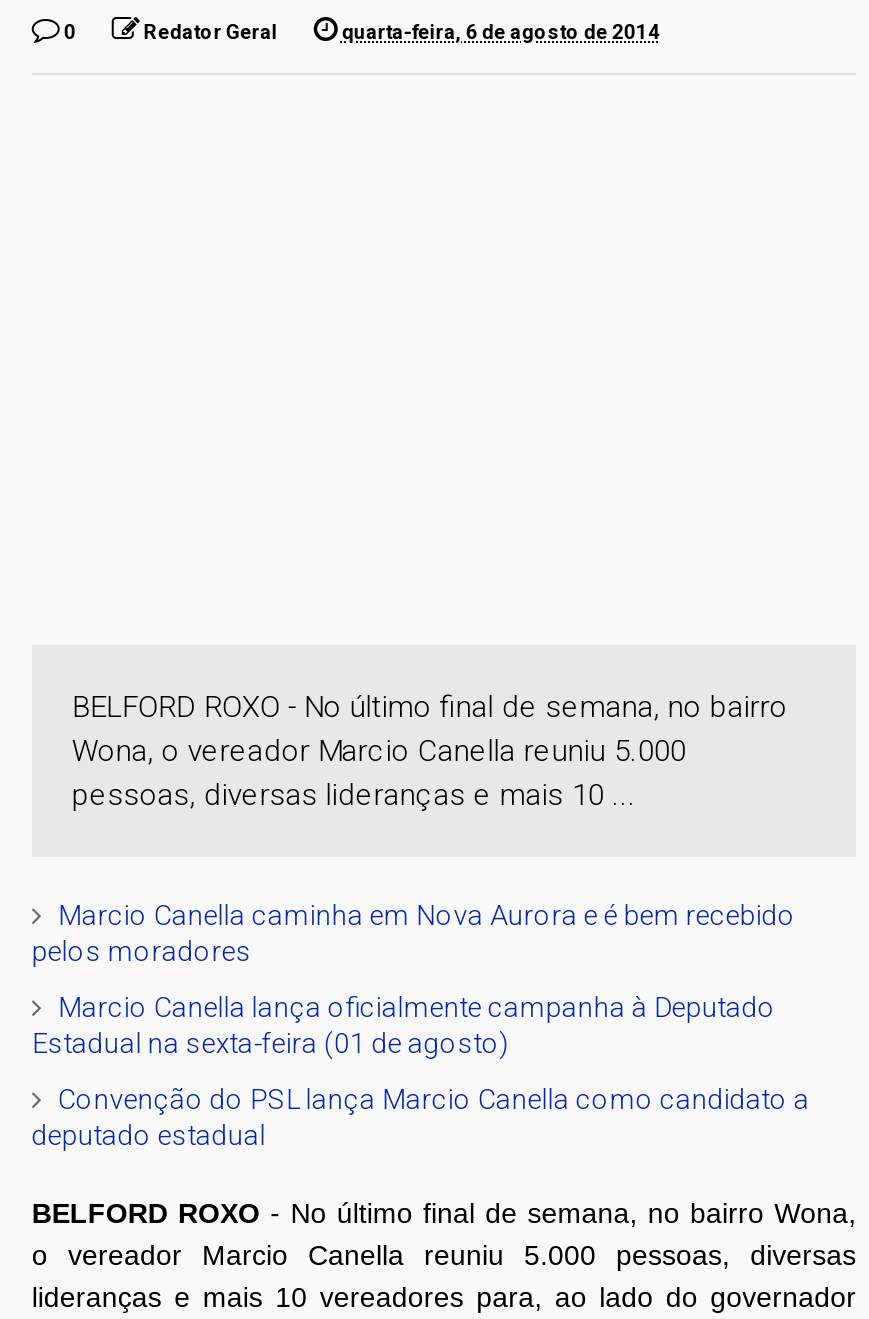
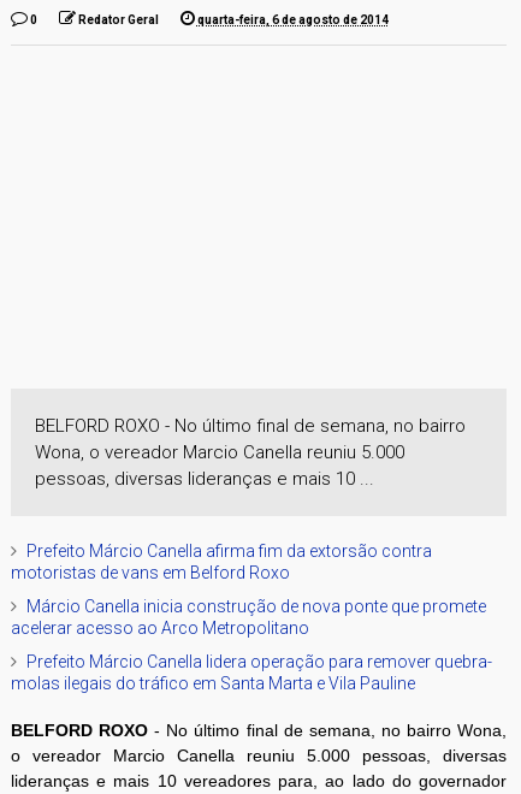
[32,899,796,967] Marcio Canella caminha em Nova Aurora e é bem recebido | pelos moradores -> [11,542,432,583] Prefeito Márcio Canella afirma fim da extorsão contra | motoristas de vans em Belford Roxo
[32,991,776,1059] Marcio Canella lança oficialmente campanha à Deputado | Estadual na sexta-feira (01 de agosto) -> [11,597,486,638] Márcio Canella inicia construção de nova ponte que promete | acelerar acesso ao Arco Metropolitano
[32,1083,810,1151] Convenção do PSL lança Marcio Canella como candidato a | deputado estadual -> [11,652,492,693] Prefeito Márcio Canella lidera operação para remover quebra- | molas ilegais do tráfico em Santa Marta e Vila Pauline

